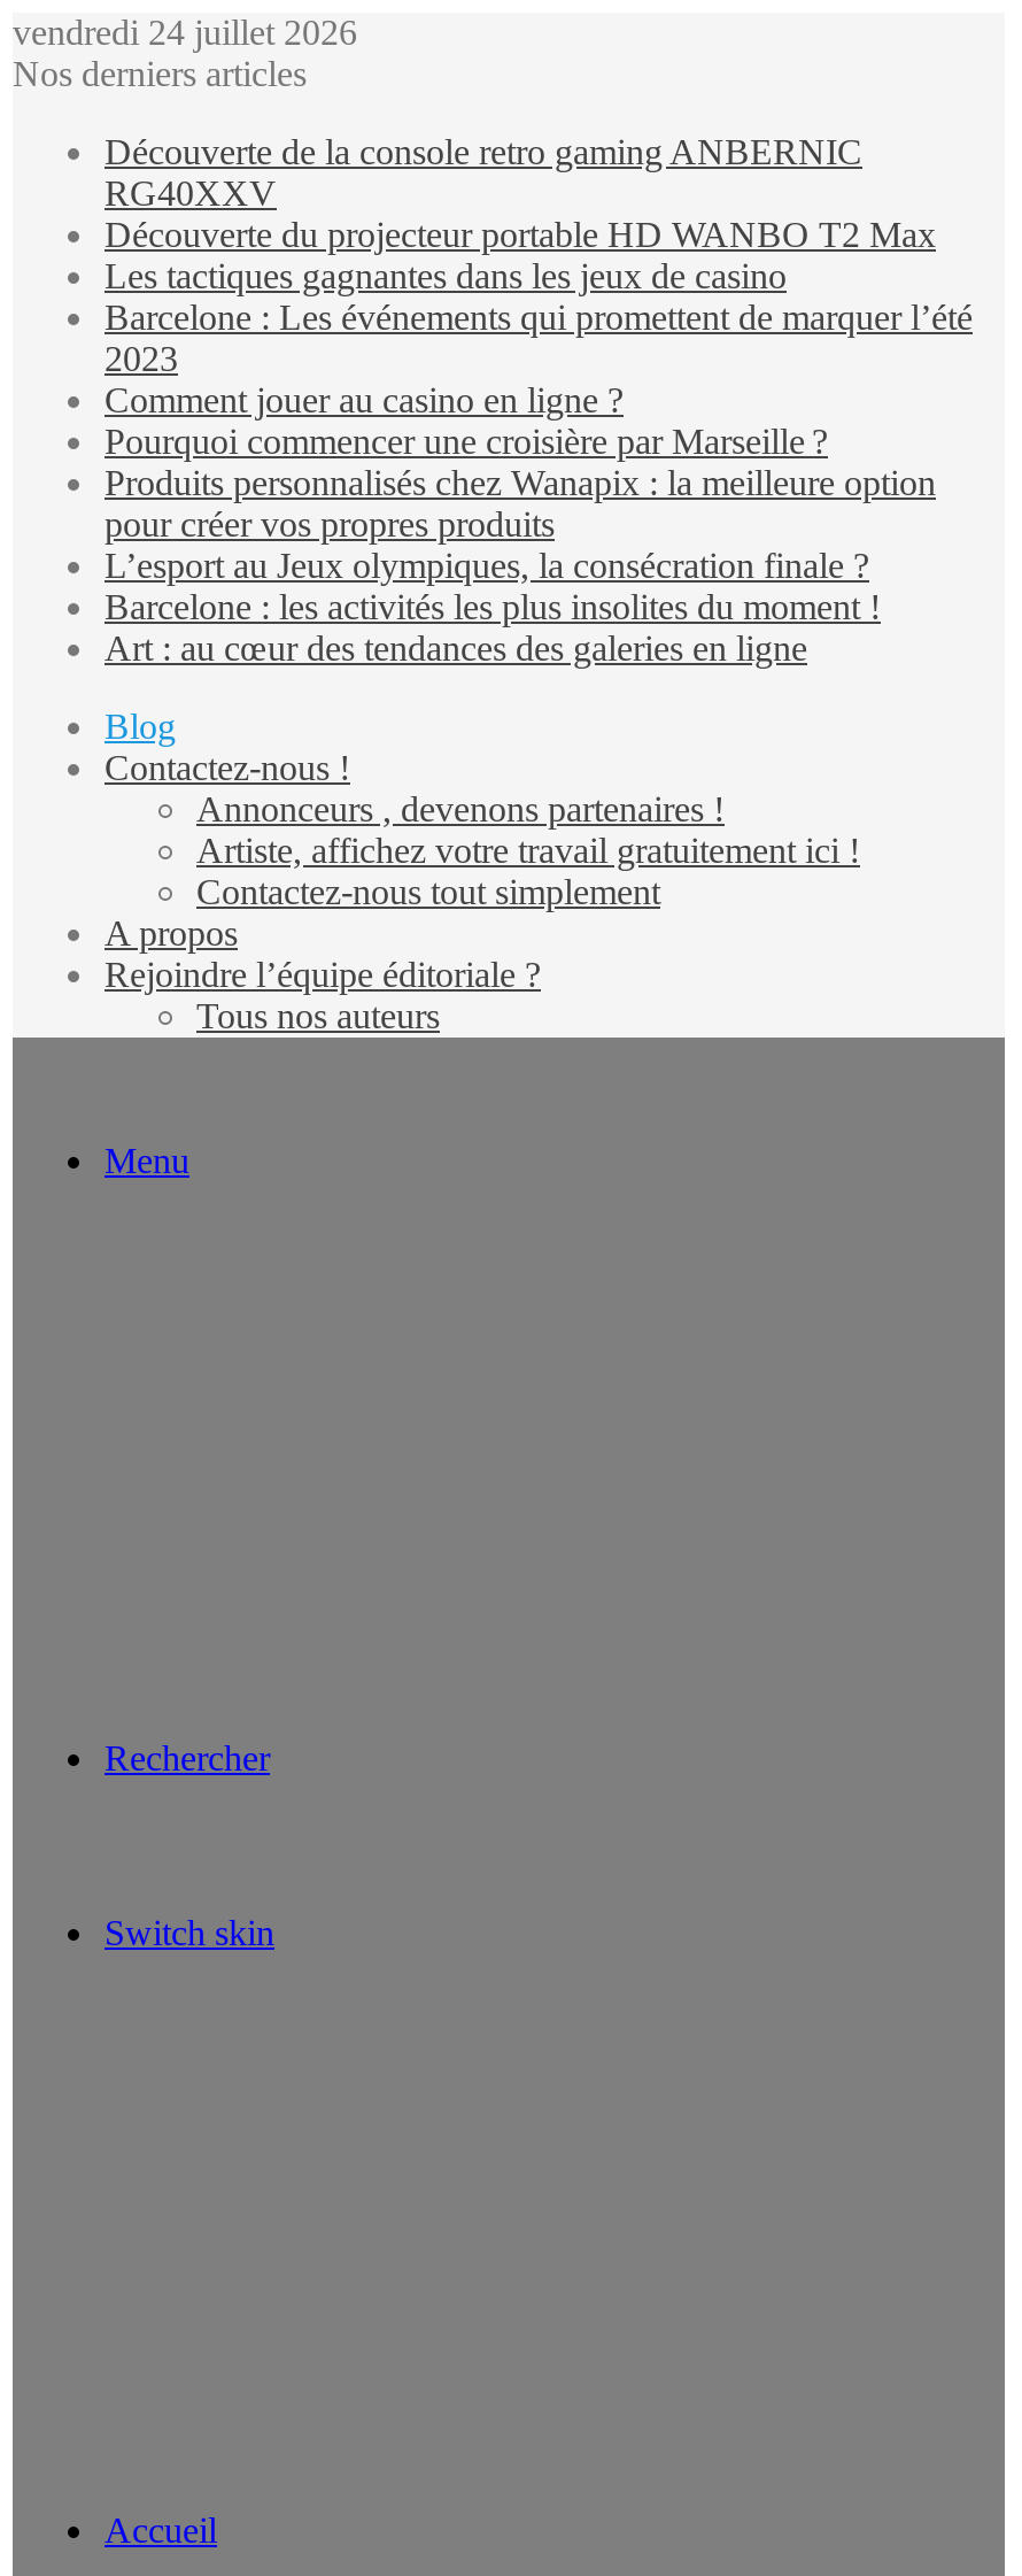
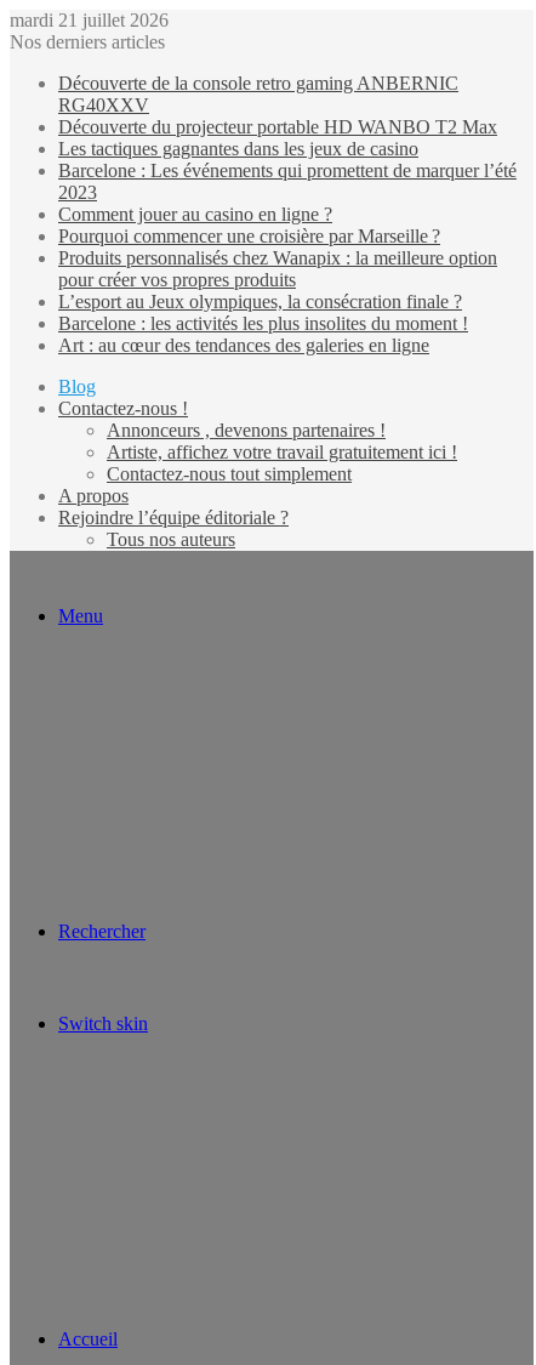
[13,13,357,52] vendredi 24 juillet 2026 -> [10,10,169,30] mardi 21 juillet 2026

